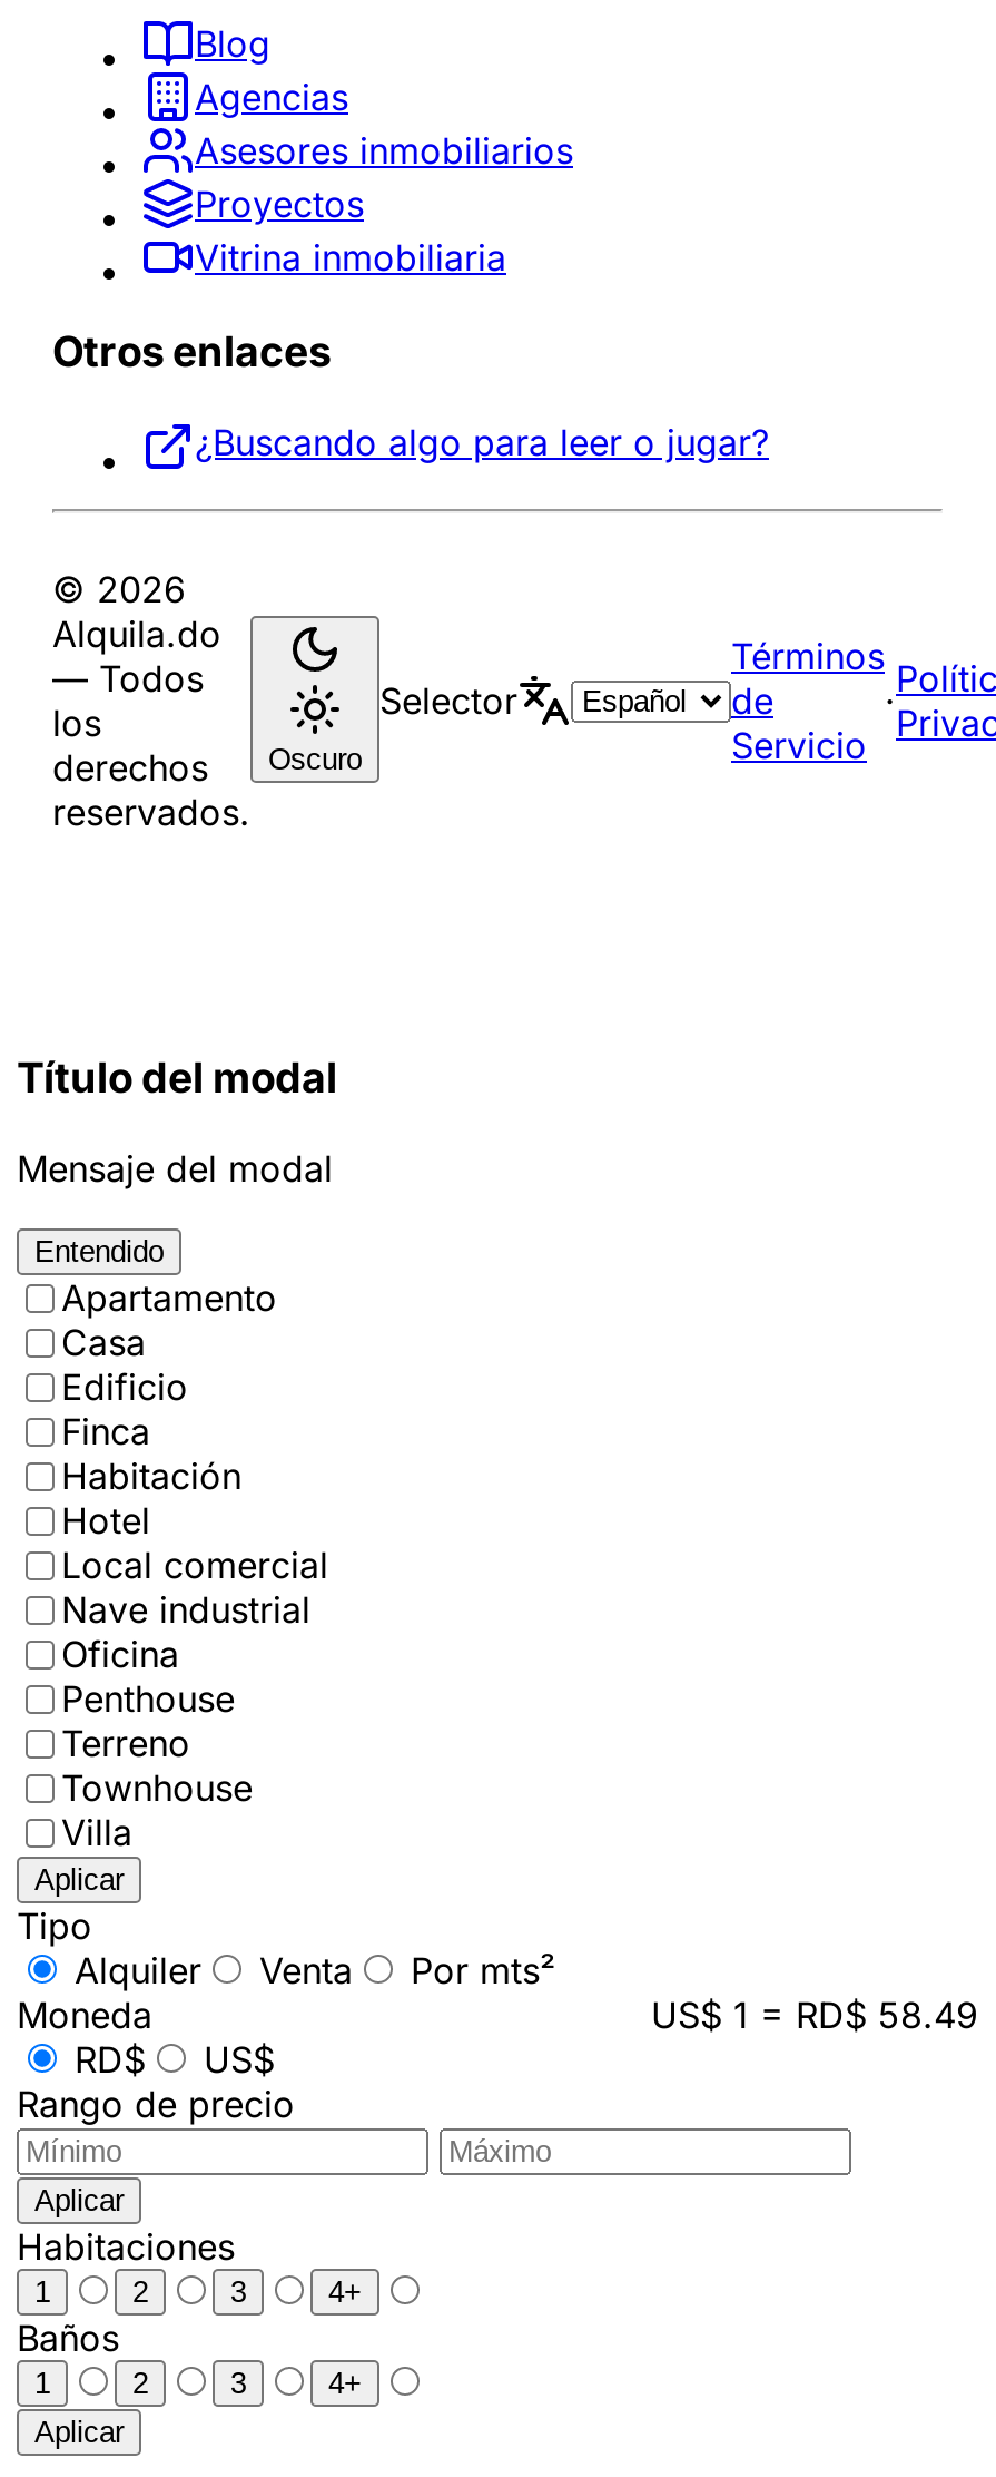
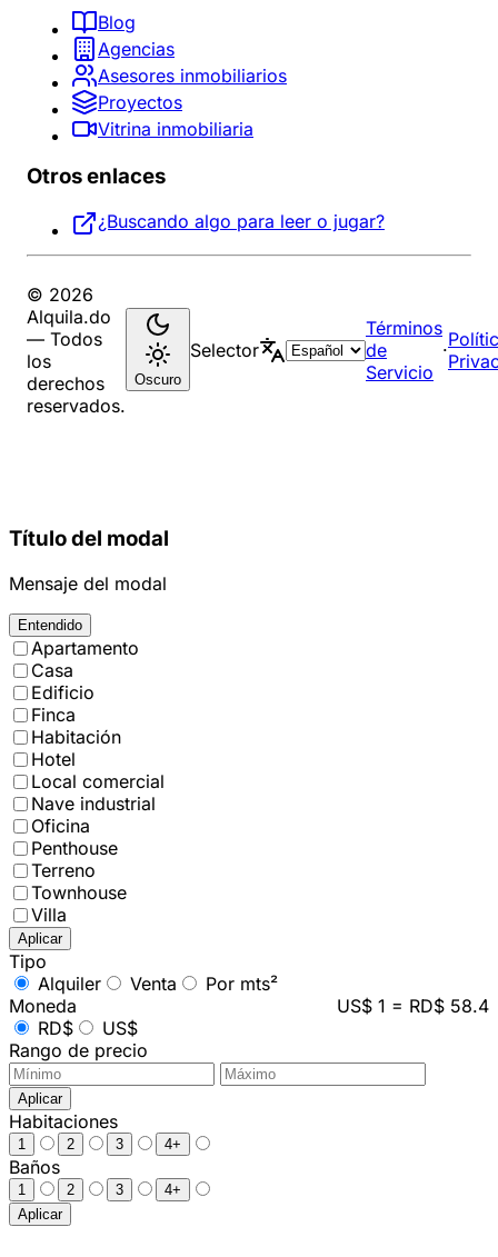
[651,1993,978,2037] US$ 1 = RD$ 58.49 -> [337,995,489,1017] US$ 1 = RD$ 58.4

